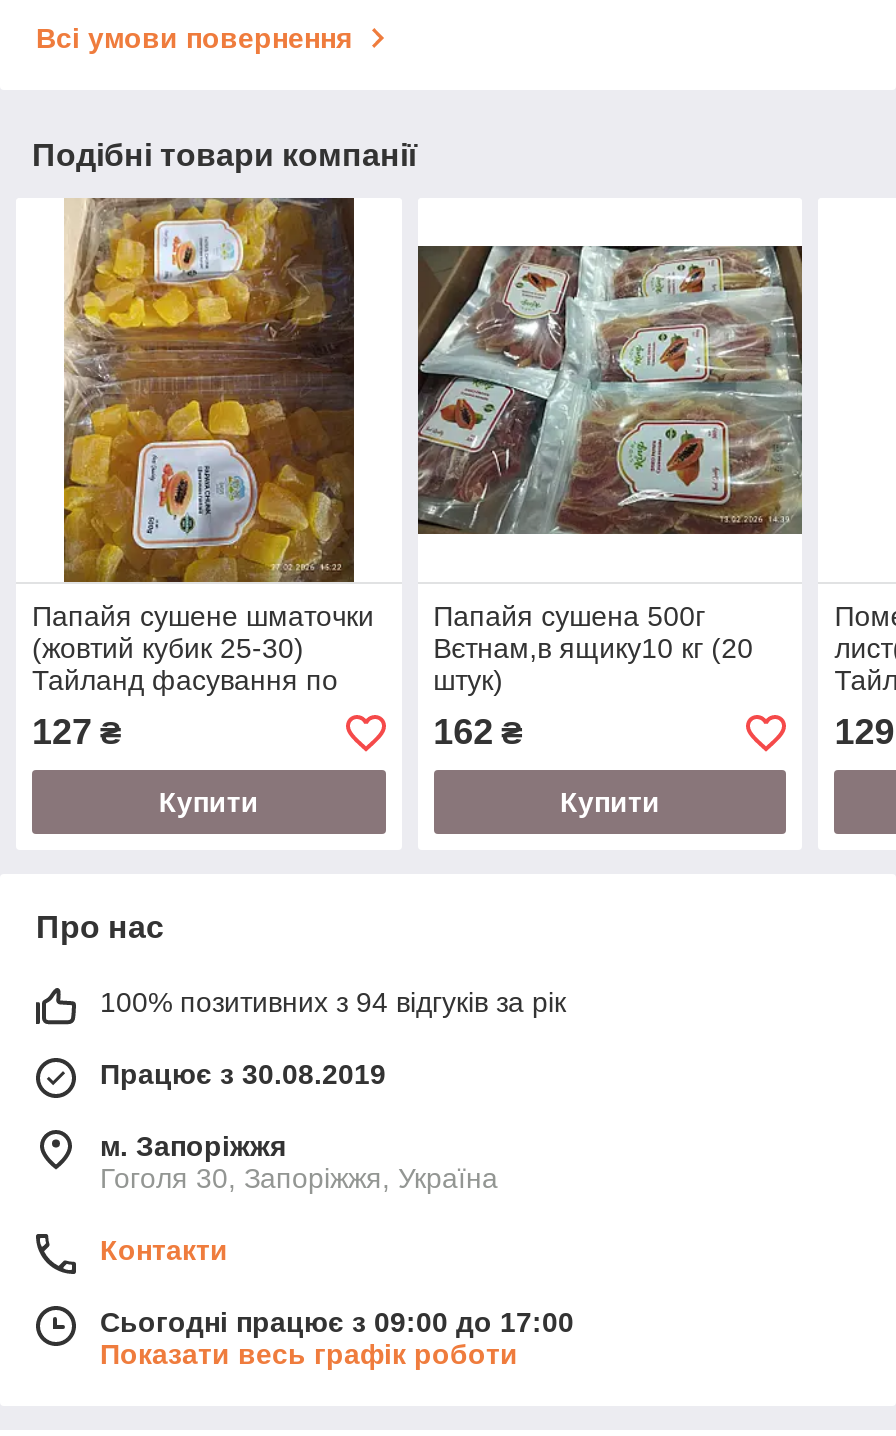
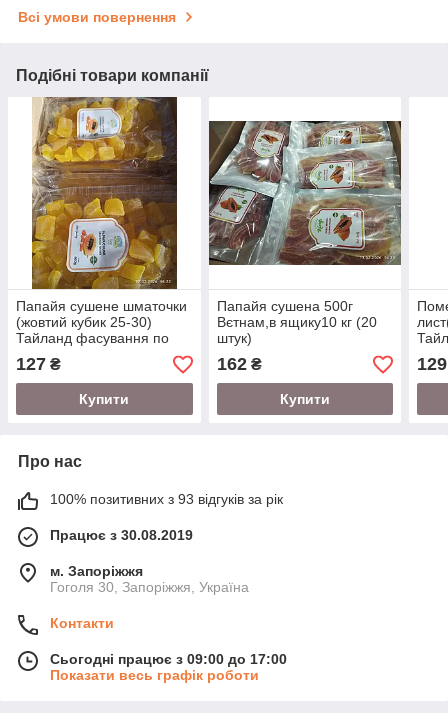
[100,987,566,1019] 100% позитивних з 94 відгуків за рік -> [50,491,283,507] 100% позитивних з 93 відгуків за рік

